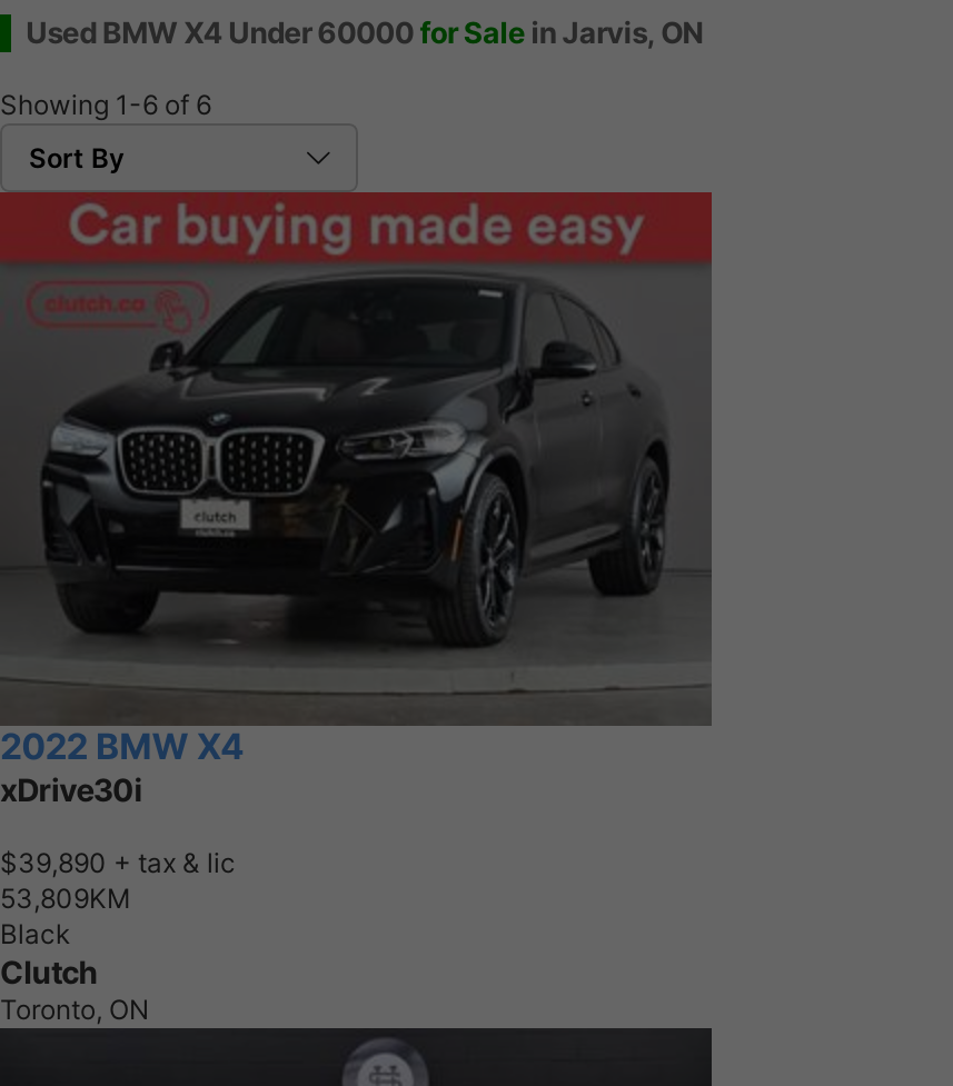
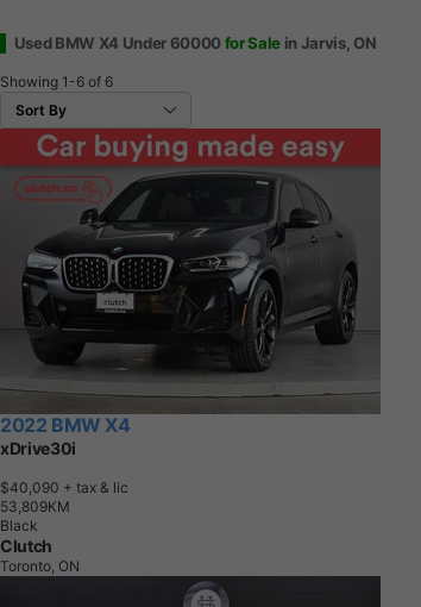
[0,847,236,880] $39,890 + tax & lic -> [0,479,128,497] $40,090 + tax & lic

